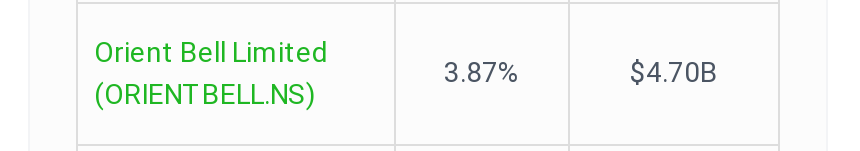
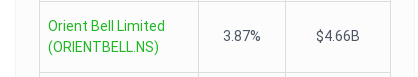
[630,56,718,88] $4.70B -> [316,28,360,44] $4.66B

